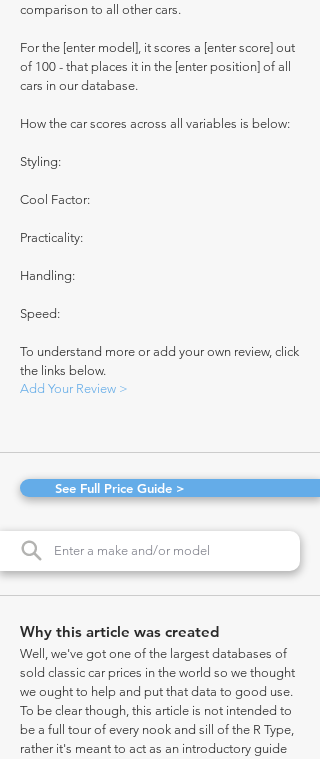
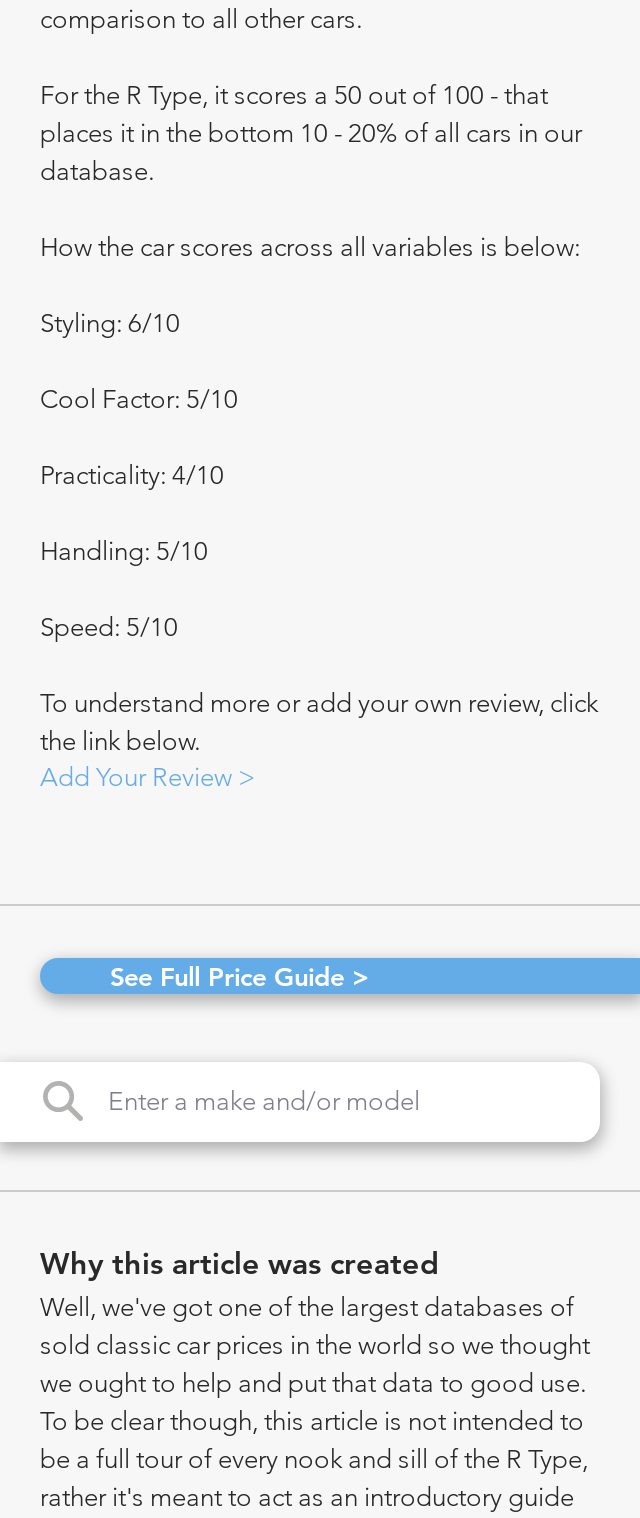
[20,40,295,93] For the [enter model], it scores a [enter score] out | of 100 - that places it in the [enter position] of all | cars in our database. -> [40,80,582,186] For the R Type, it scores a 50 out of 100 - that | places it in the bottom 10 - 20% of all cars in our | database.
[20,154,61,169] Styling: -> [40,308,180,338] Styling: 6/10
[20,192,90,207] Cool Factor: -> [40,384,238,414] Cool Factor: 5/10
[20,230,86,245] Practicality: -> [40,460,224,490] Practicality: 4/10
[20,268,78,283] Handling: -> [40,536,208,566] Handling: 5/10
[20,306,60,321] Speed: -> [40,612,178,642] Speed: 5/10
[20,363,106,378] the links below. -> [40,726,200,756] the link below.

